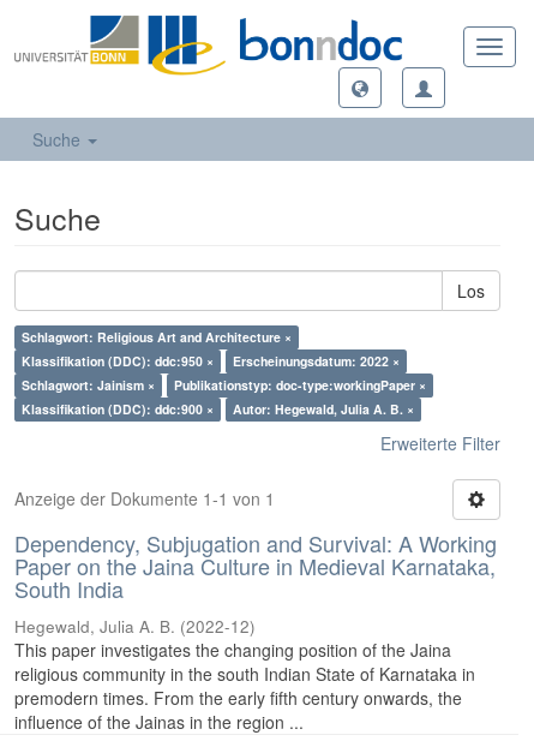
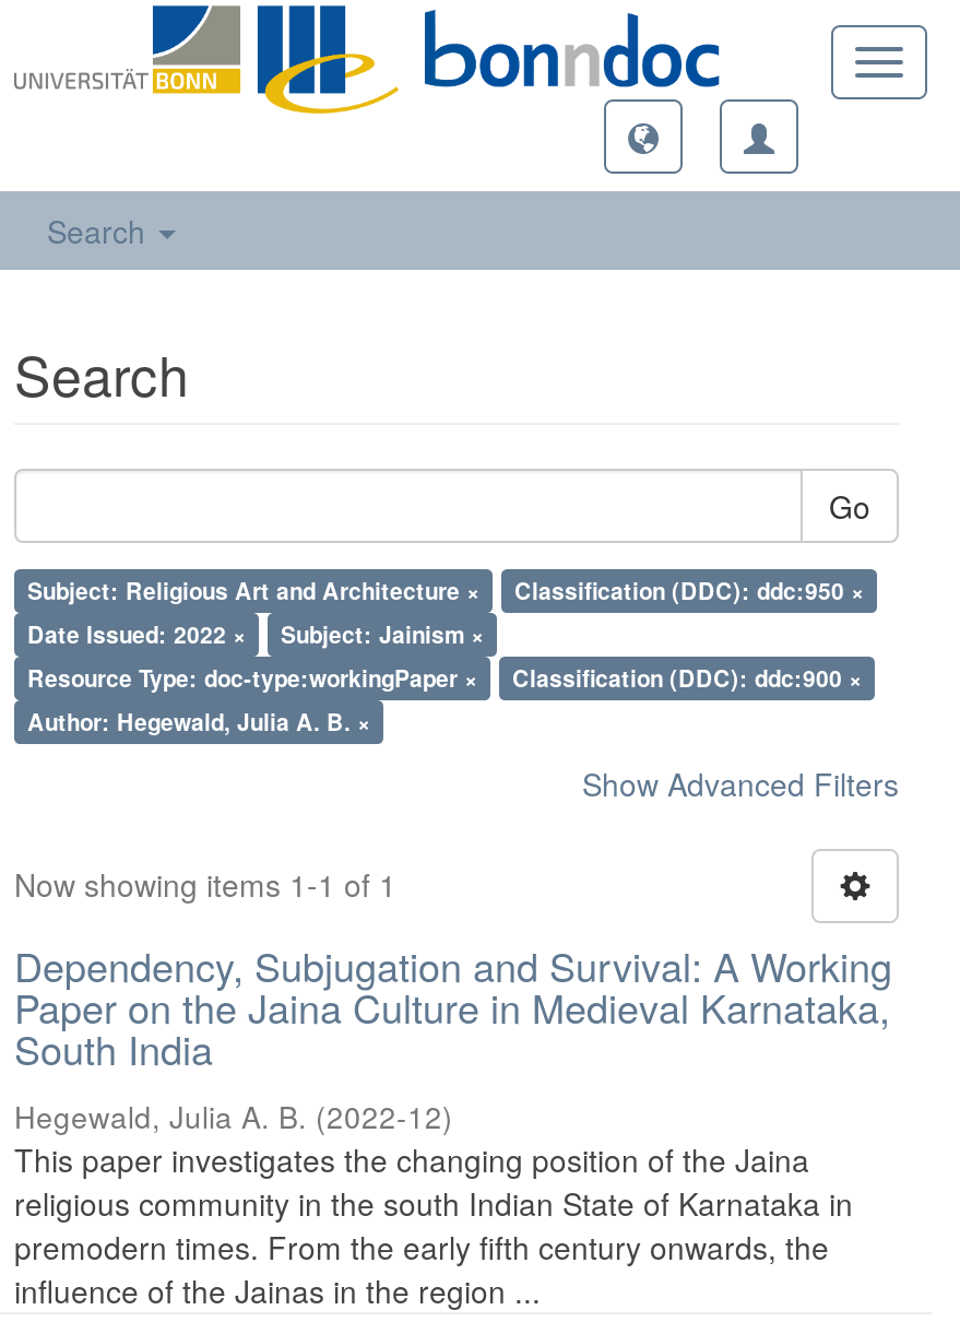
[32,127,85,151] Suche -> [47,209,154,252] Search
[14,196,101,239] Suche -> [14,333,189,412] Search
[457,279,485,303] Los -> [829,484,870,528] Go
[22,328,426,418] Schlagwort: Religious Art and Architecture × | Klassifikation (DDC): ddc:950 × | Erscheinungsdatum: 2022 × | Schlagwort: Jainism × | Publikationstyp: doc-type:workingPaper × | Klassifikation (DDC): ddc:900 × | Autor: Hegewald, Julia A. B. × -> [27,574,864,737] Subject: Religious Art and Architecture × | Classification (DDC): ddc:950 × | Date Issued: 2022 × | Subject: Jainism × | Resource Type: doc-type:workingPaper × | Classification (DDC): ddc:900 × | Author: Hegewald, Julia A. B. ×
[380,431,500,455] Erweiterte Filter -> [582,762,899,805] Show Advanced Filters
[14,486,275,510] Anzeige der Dokumente 1-1 von 1 -> [14,862,396,906] Now showing items 1-1 of 1

